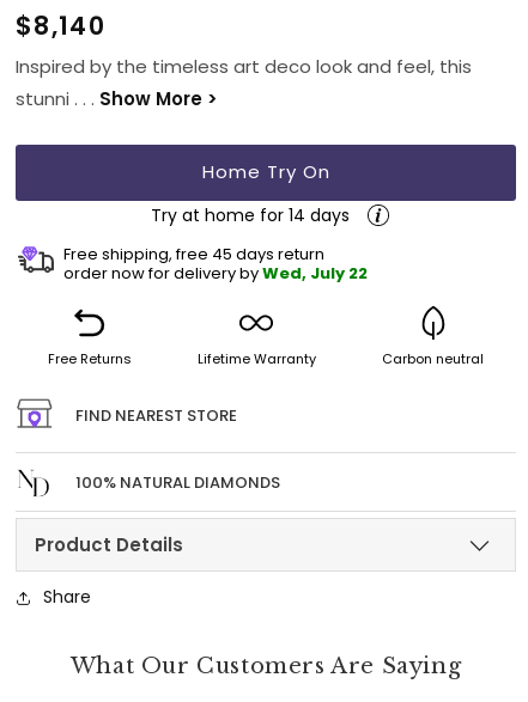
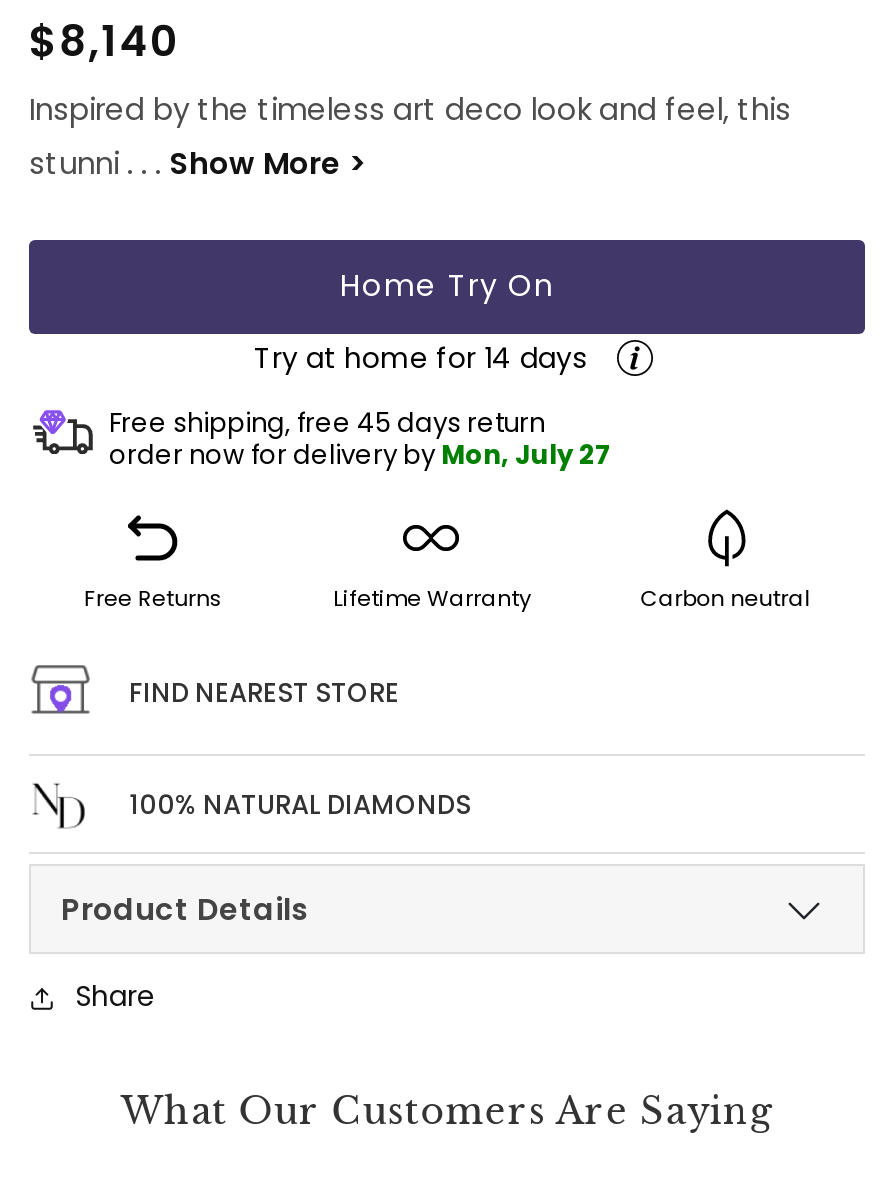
[63,262,368,284] order now for delivery byWed, July 22 -> [109,436,611,474] order now for delivery byMon, July 27

